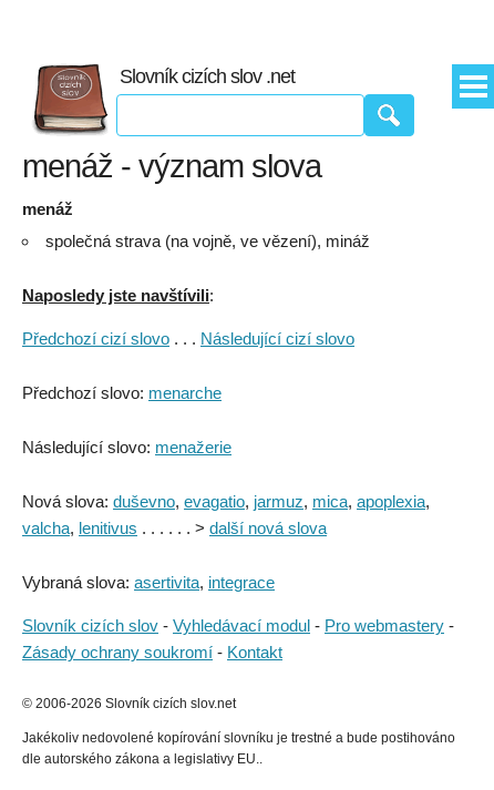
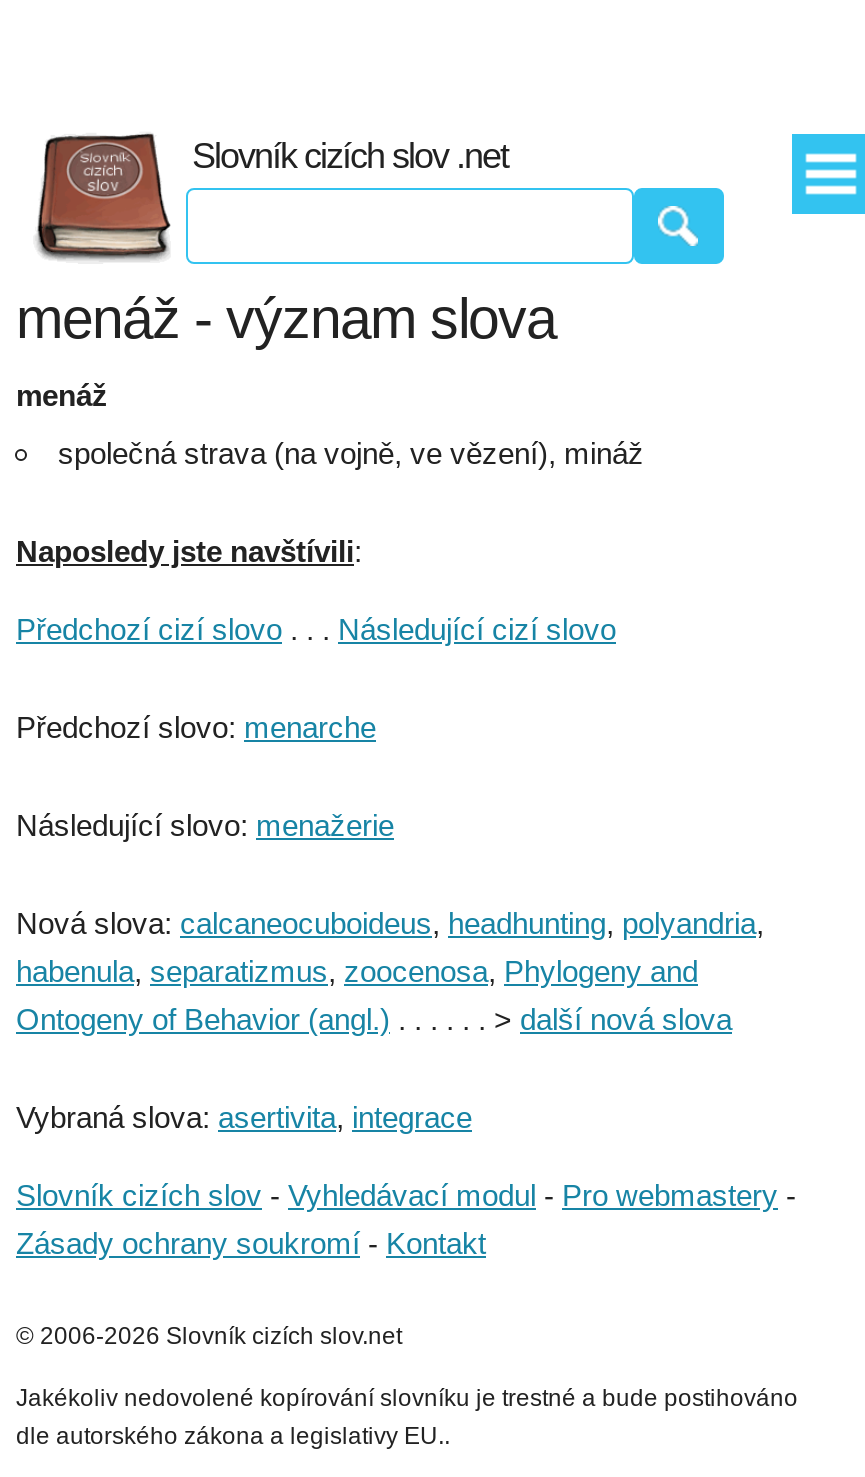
[22,492,430,537] Nová slova: duševno, evagatio, jarmuz, mica, apoplexia, | valcha, lenitivus. . . . . . > další nová slova -> [16,906,764,1036] Nová slova: calcaneocuboideus, headhunting, polyandria, | habenula, separatizmus, zoocenosa, Phylogeny and | Ontogeny of Behavior (angl.). . . . . . > další nová slova

